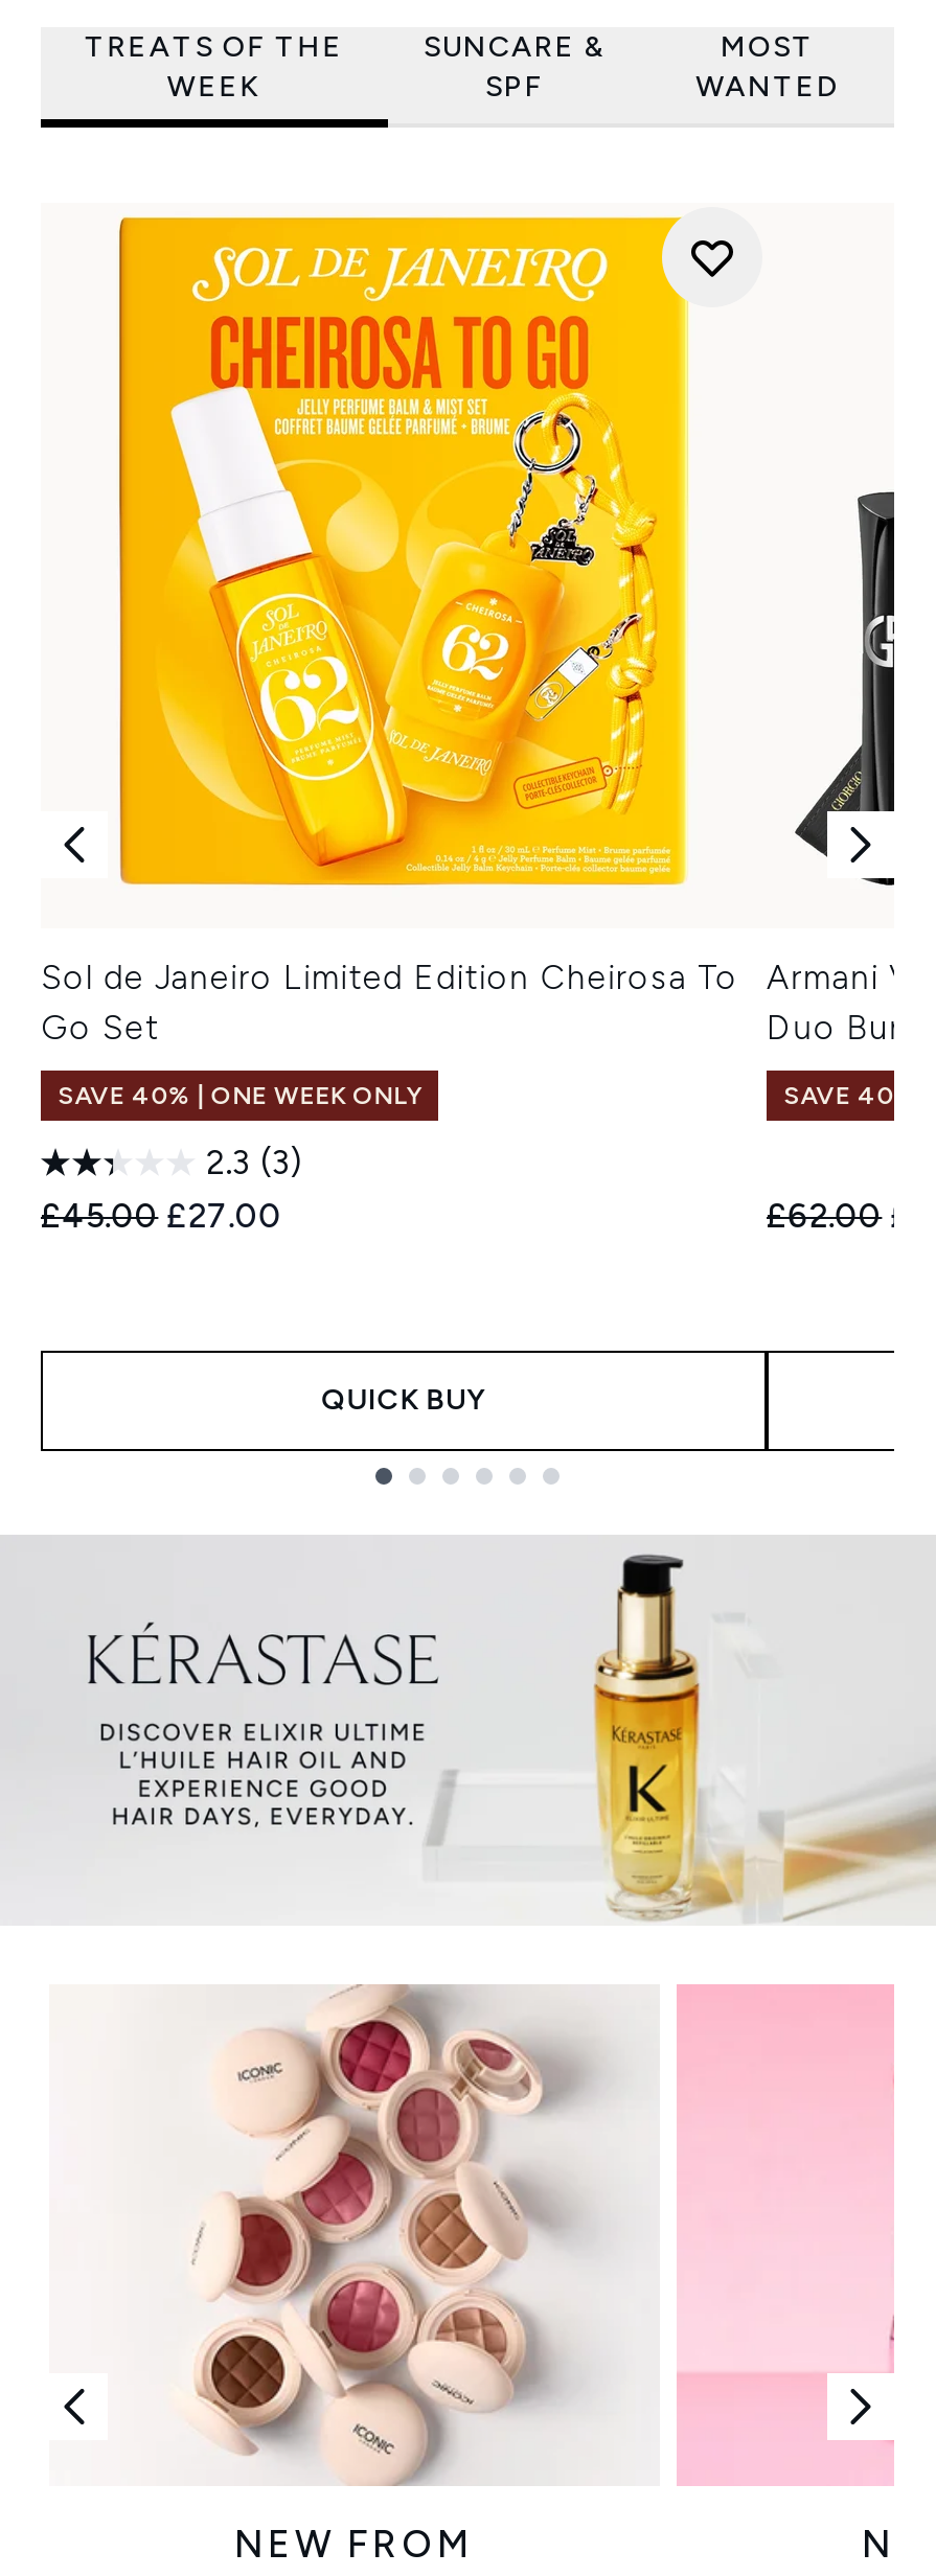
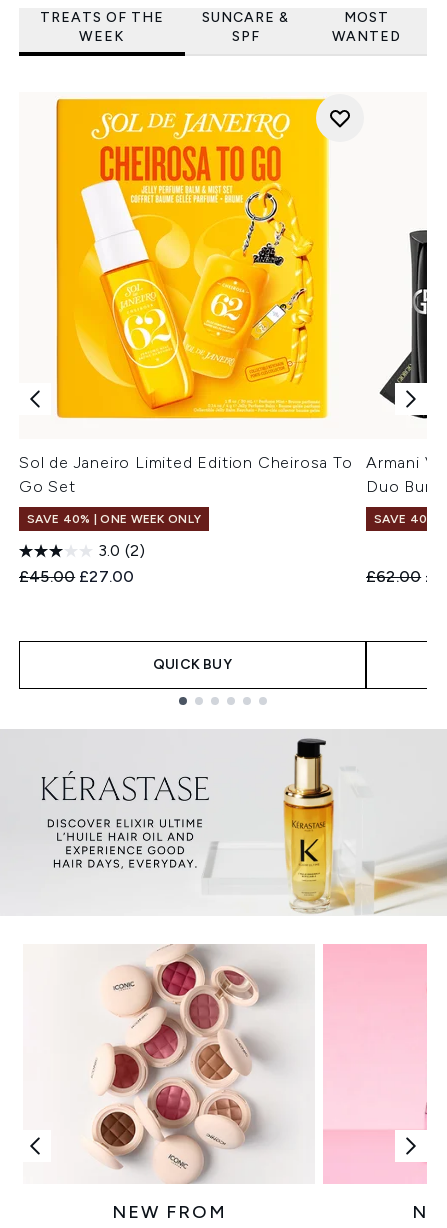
[206,1142,302,1182] 2.3 (3) -> [98,541,145,560] 3.0 (2)

